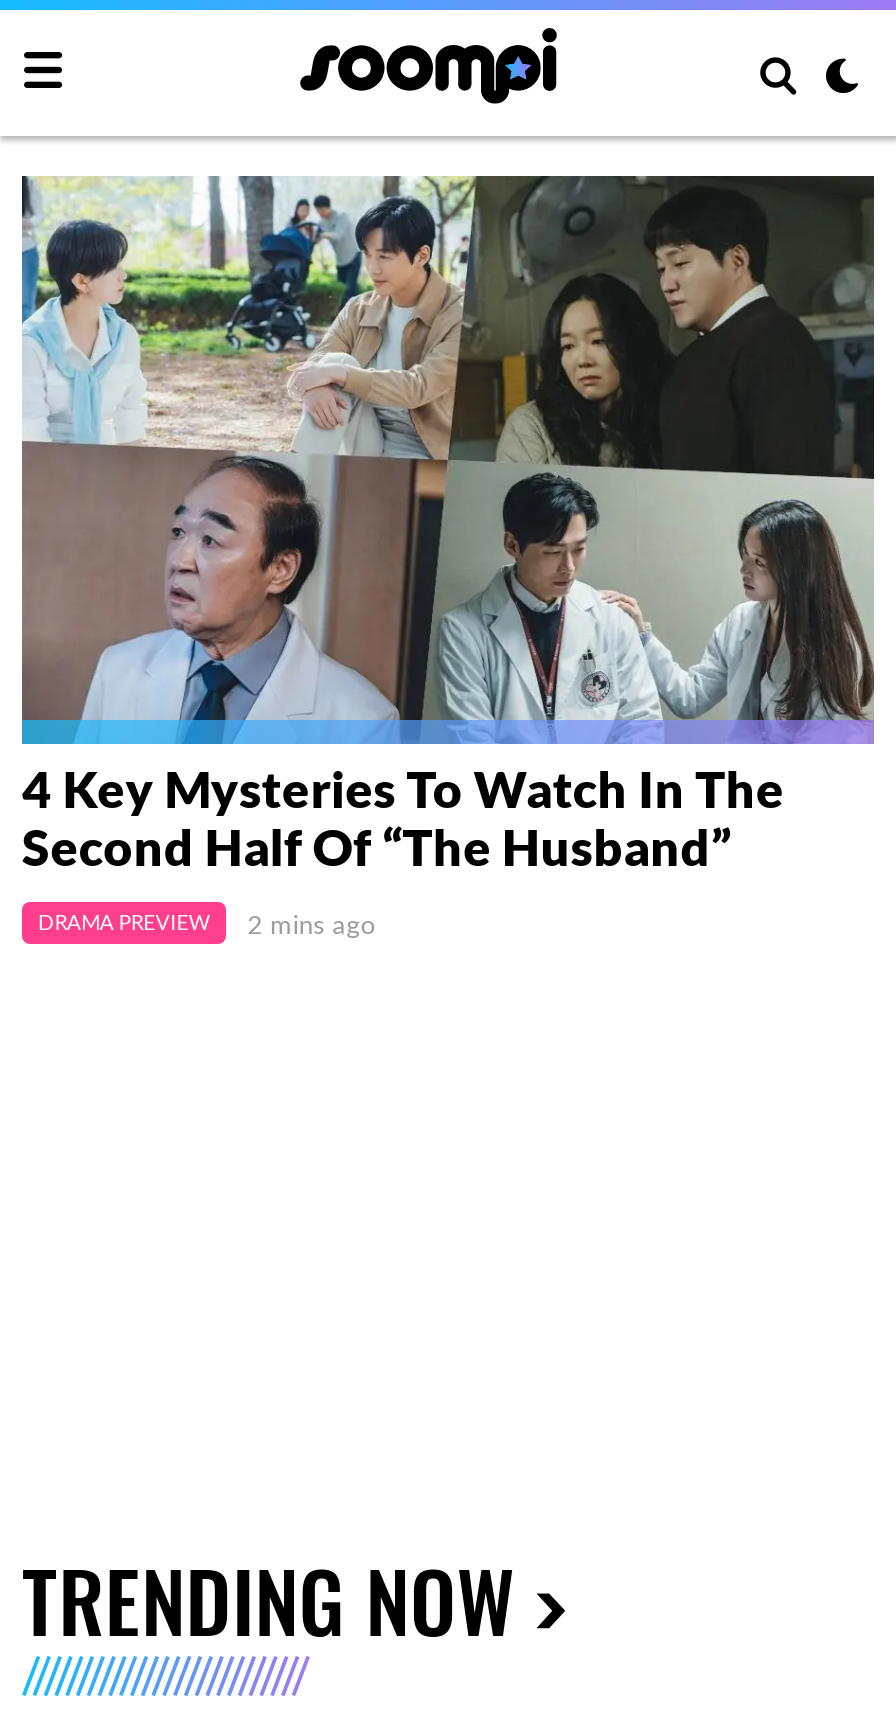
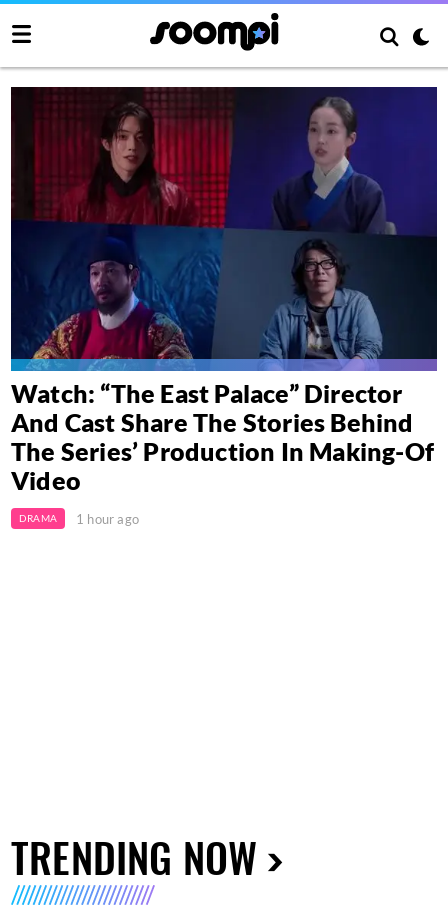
[20,174,876,875] [image] | 4 Key Mysteries To Watch In The | Second Half Of “The Husband” -> [10,86,437,495] [image] | Watch: “The East Palace” Director | And Cast Share The Stories Behind | The Series’ Production In Making-Of | Video
[38,907,375,939] DRAMA PREVIEW | 2 mins ago -> [19,511,139,527] DRAMA | 1 hour ago

